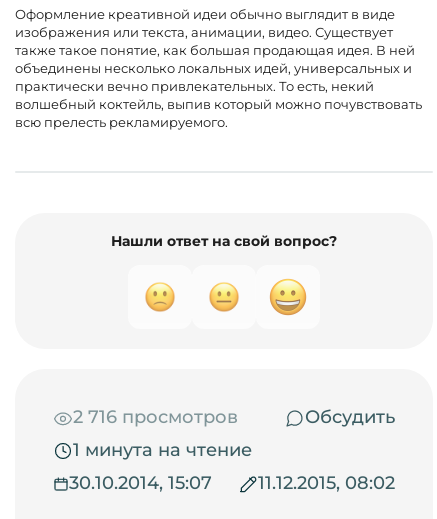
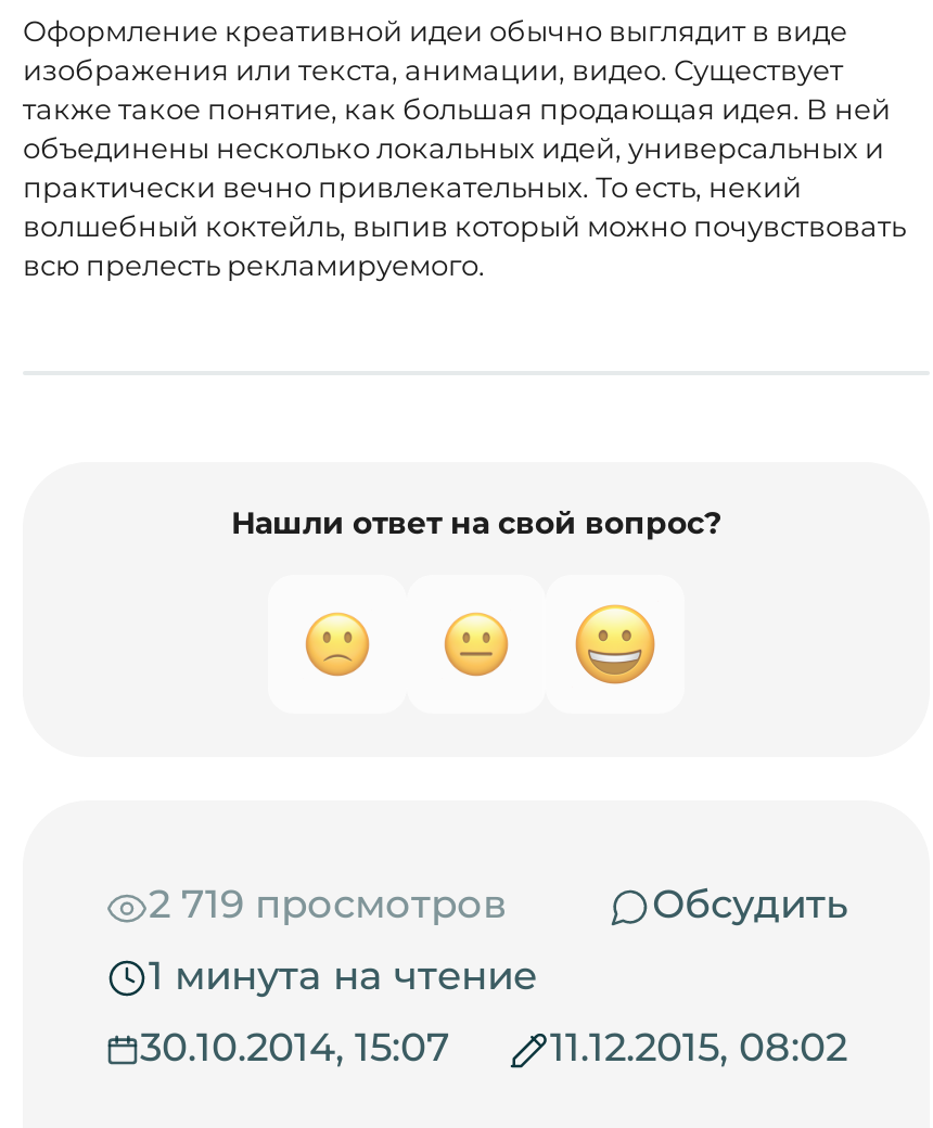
[73,406,238,428] 2 716 просмотров -> [149,881,507,928] 2 719 просмотров

